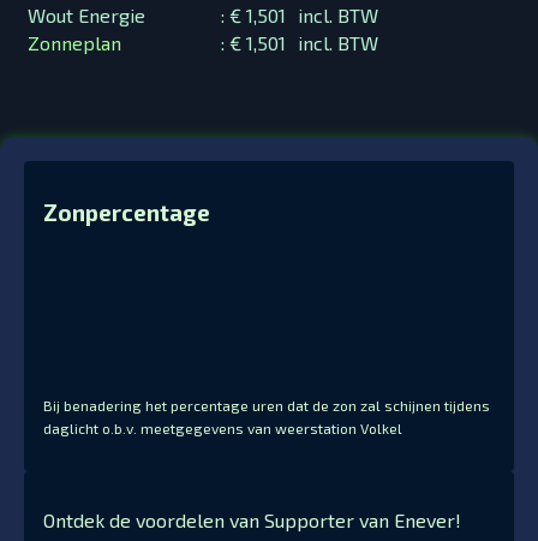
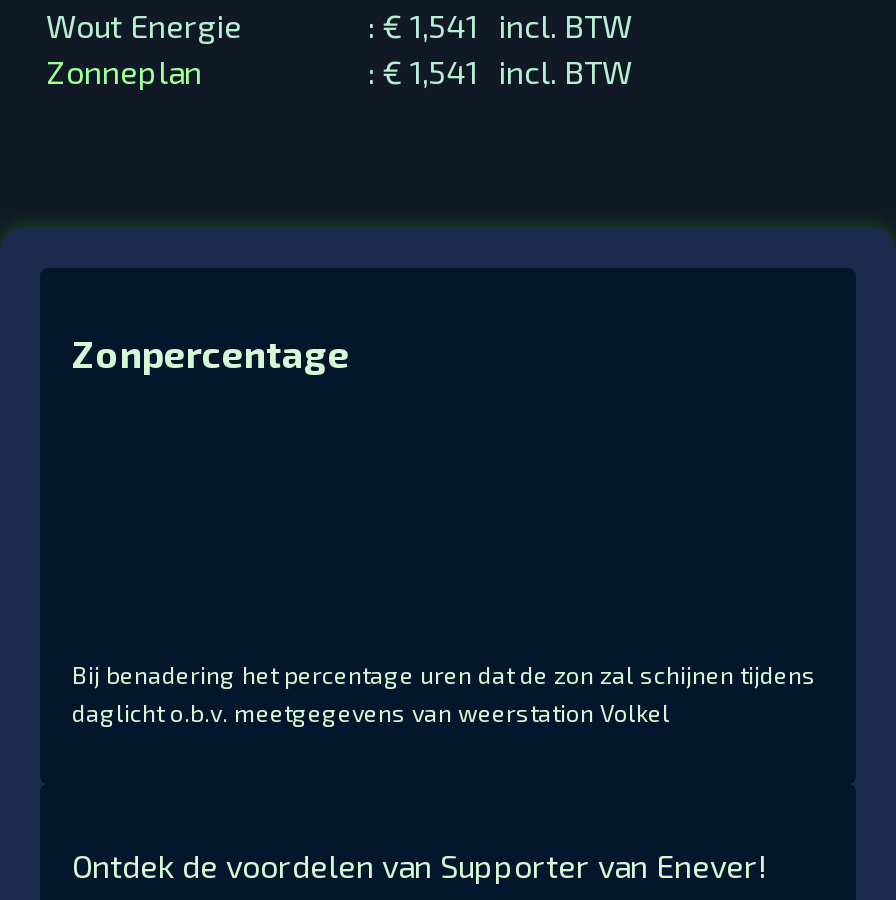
[221,4,378,27] : € 1,501 incl. BTW -> [368,6,632,44] : € 1,541 incl. BTW
[221,31,378,54] : € 1,501 incl. BTW -> [368,52,632,90] : € 1,541 incl. BTW

